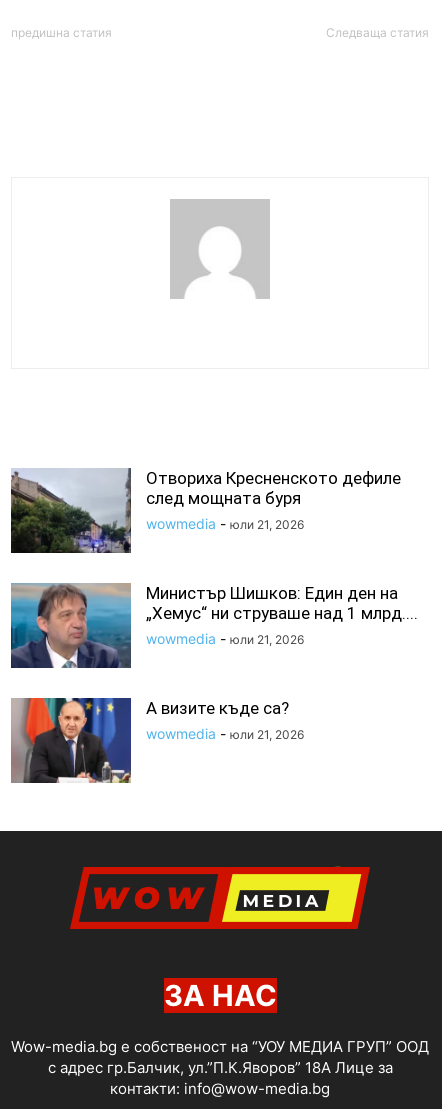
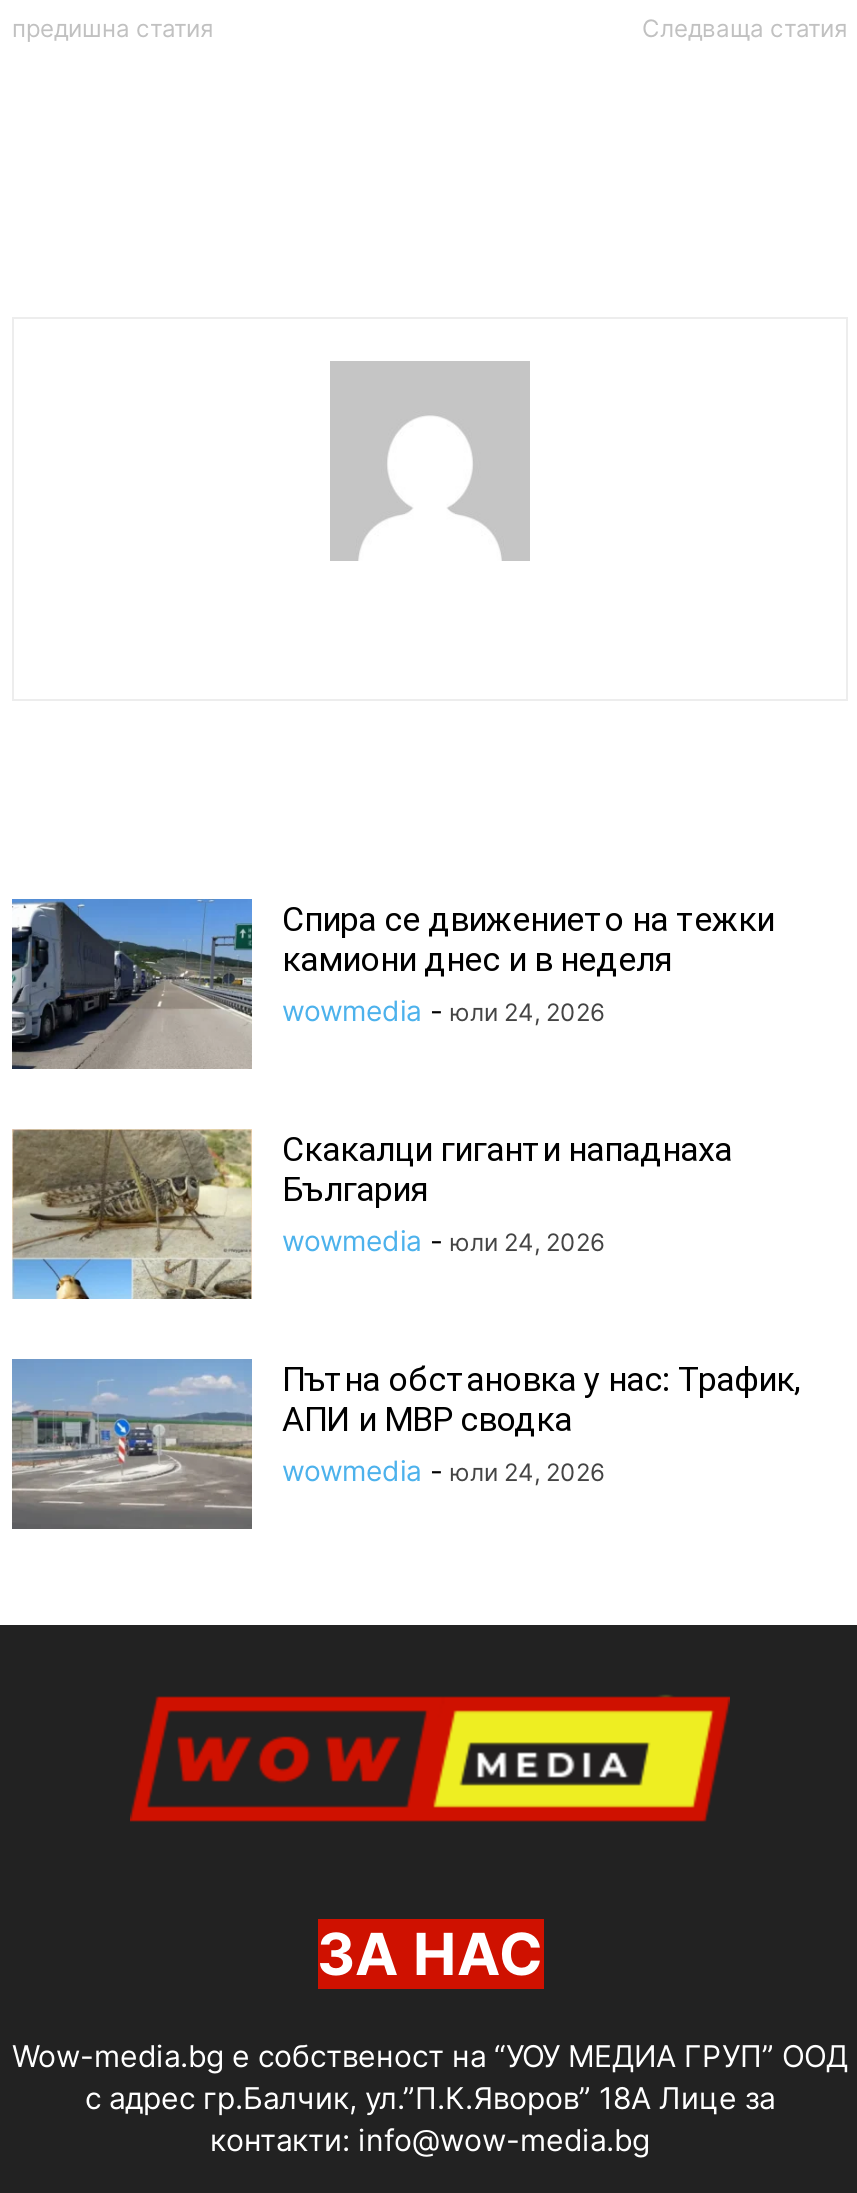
[10,468,401,553] [image] | Отвориха Кресненското дефиле | след мощната буря | wowmedia - юли 21, 2026 -> [10,898,774,1071] [image] | Спира се движението на тежки | камиони днес и в неделя | wowmedia - юли 24, 2026
[10,583,418,669] [image] | Министър Шишков: Един ден на | „Хемус“ ни струваше над 1 млрд.... | wowmedia - юли 21, 2026 -> [10,1128,732,1301] [image] | Скакалци гиганти нападнаха | България | wowmedia - юли 24, 2026
[11,697,304,783] [image] | А визите къде са? | wowmedia - юли 21, 2026 -> [12,1357,800,1531] [image] | Пътна обстановка у нас: Трафик, | АПИ и МВР сводка | wowmedia - юли 24, 2026

